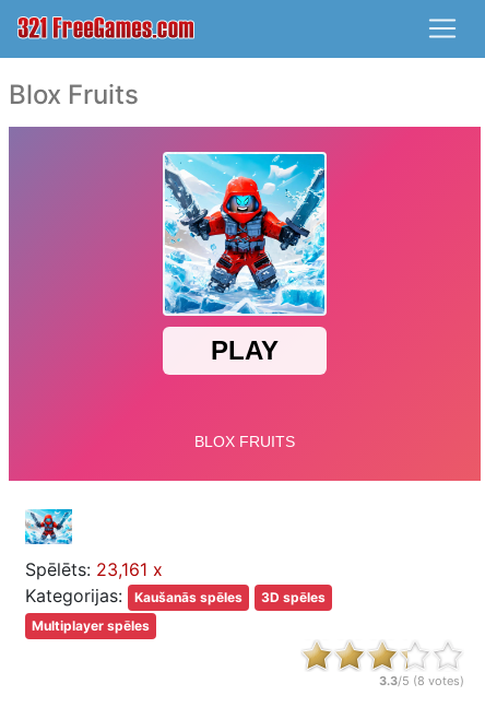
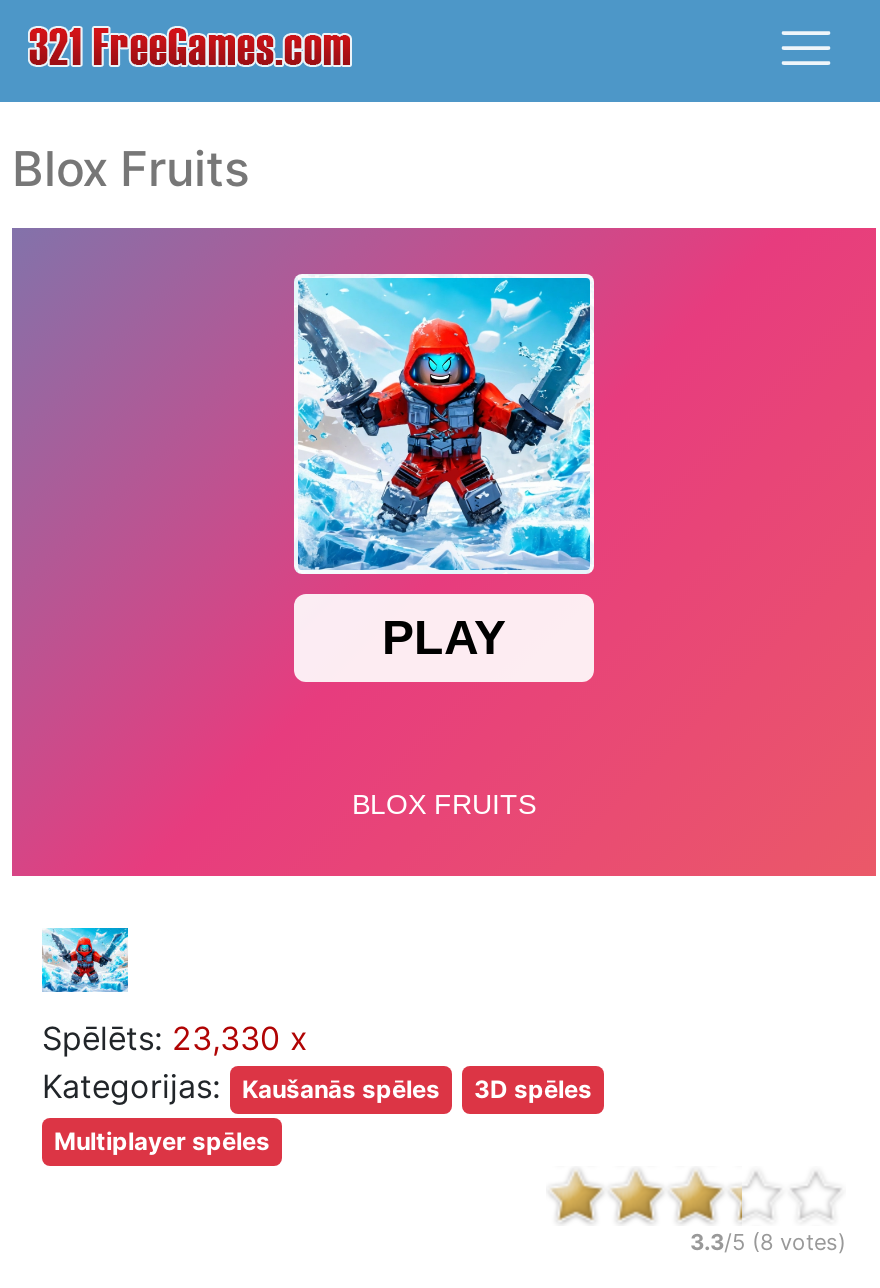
[25,558,163,580] Spēlēts: 23,161 x -> [42,1018,308,1058] Spēlēts: 23,330 x

